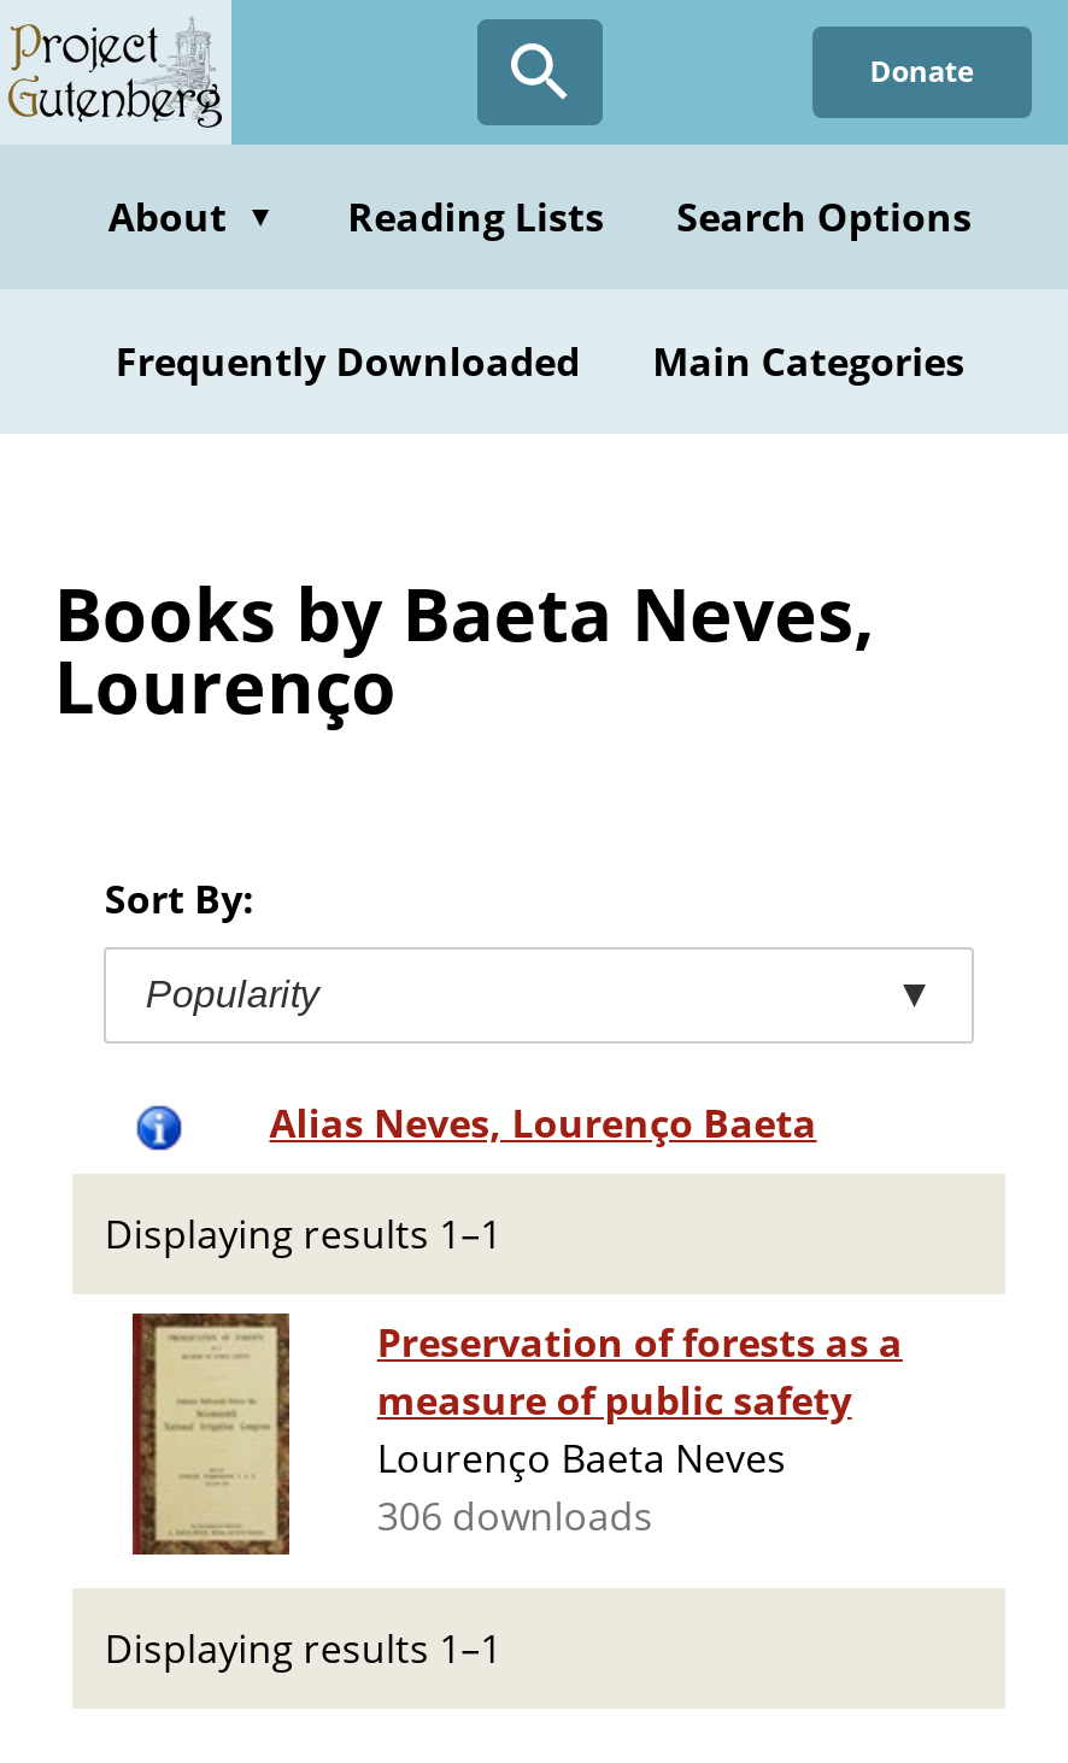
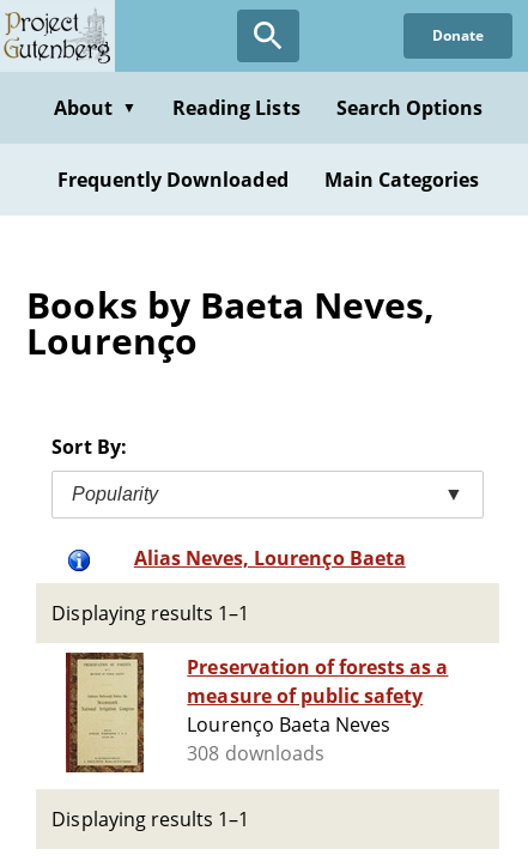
[377,1490,653,1543] 306 downloads -> [187,740,324,767] 308 downloads

